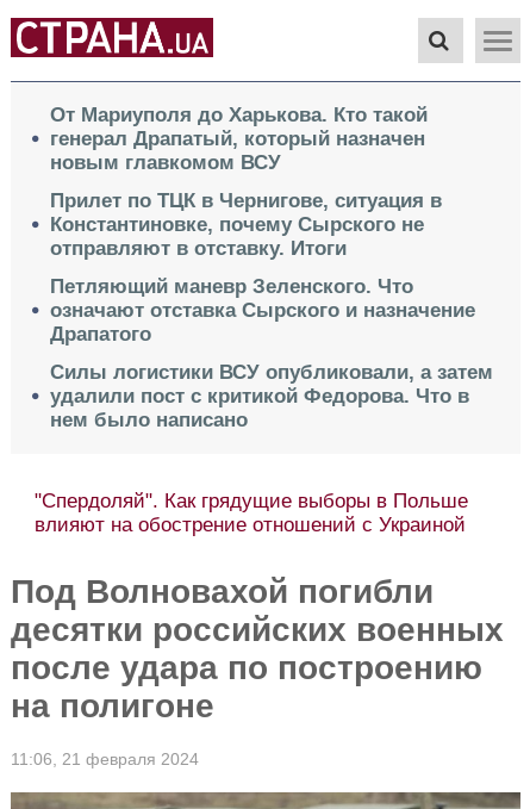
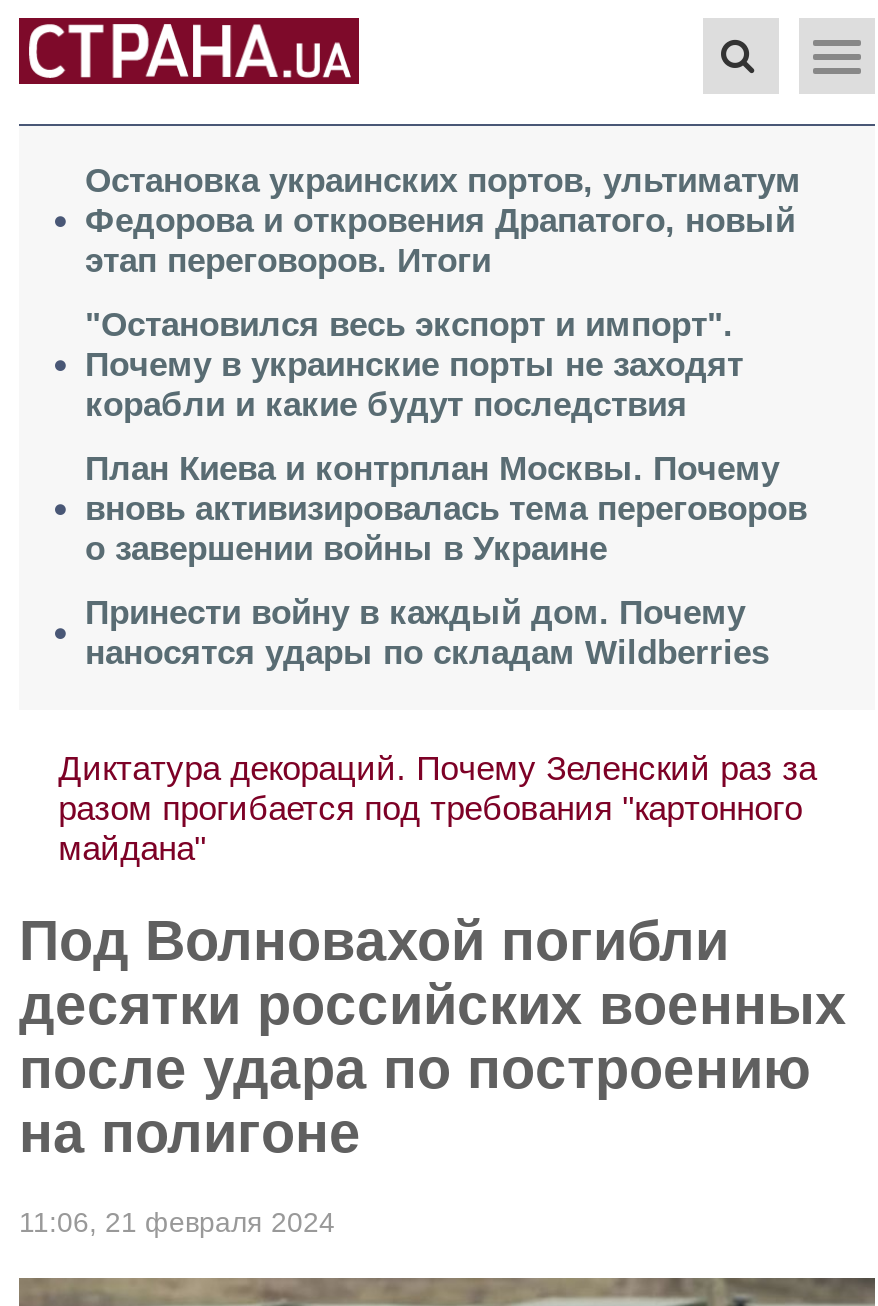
[50,104,428,174] От Мариуполя до Харькова. Кто такой | генерал Драпатый, который назначен | новым главкомом ВСУ -> [85,162,801,280] Остановка украинских портов, ультиматум | Федорова и откровения Драпатого, новый | этап переговоров. Итоги
[50,189,442,260] Прилет по ТЦК в Чернигове, ситуация в | Константиновке, почему Сырского не | отправляют в отставку. Итоги -> [85,306,743,424] "Остановился весь экспорт и импорт". | Почему в украинские порты не заходят | корабли и какие будут последствия
[50,275,475,346] Петляющий маневр Зеленского. Что | означают отставка Сырского и назначение | Драпатого -> [85,450,807,568] План Киева и контрплан Москвы. Почему | вновь активизировалась тема переговоров | о завершении войны в Украине
[50,361,493,431] Силы логистики ВСУ опубликовали, а затем | удалили пост с критикой Федорова. Что в | нем было написано -> [85,594,769,672] Принести войну в каждый дом. Почему | наносятся удары по складам Wildberries
[34,490,468,536] "Спердоляй". Как грядущие выборы в Польше | влияют на обострение отношений с Украиной -> [58,750,816,868] Диктатура декораций. Почему Зеленский раз за | разом прогибается под требования "картонного | майдана"

